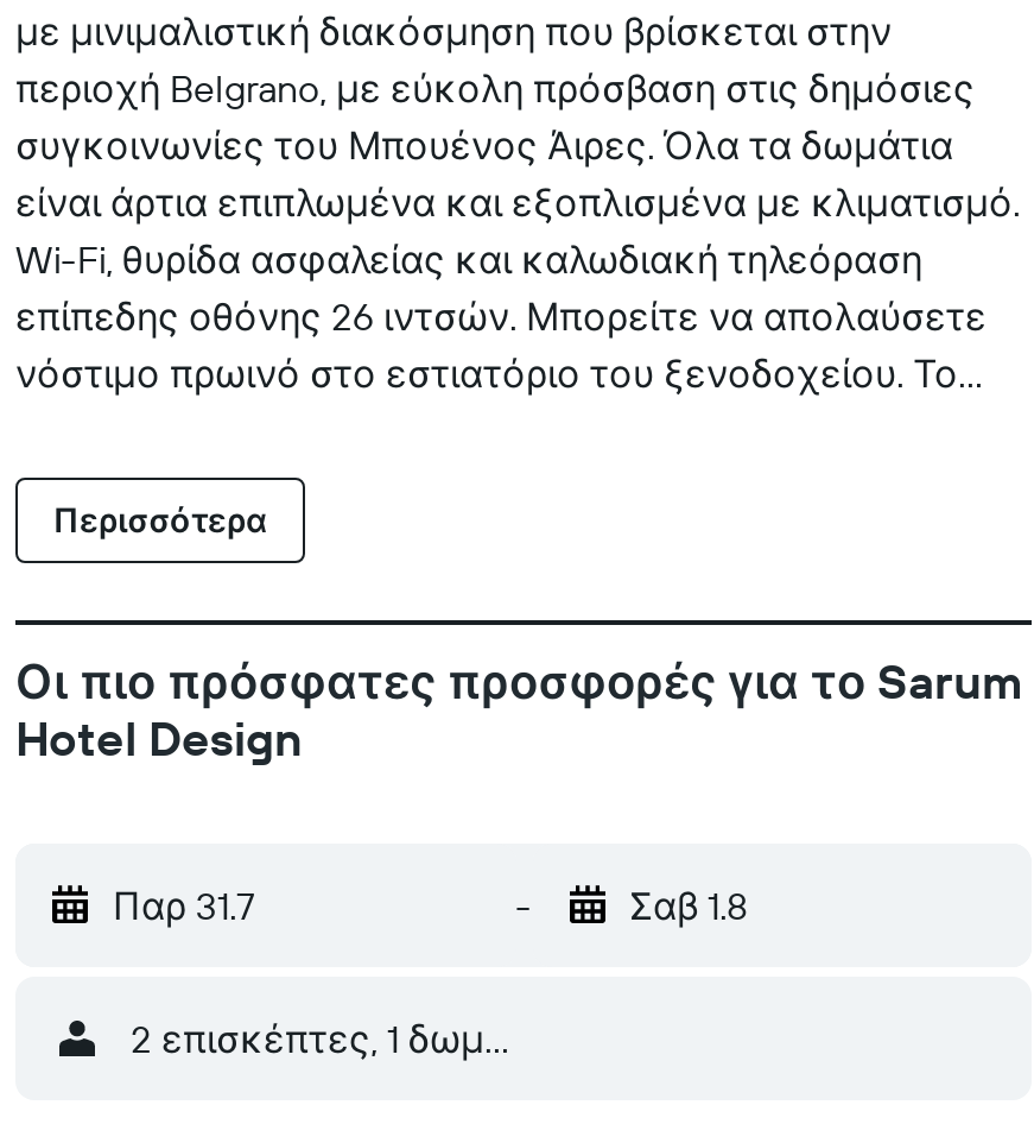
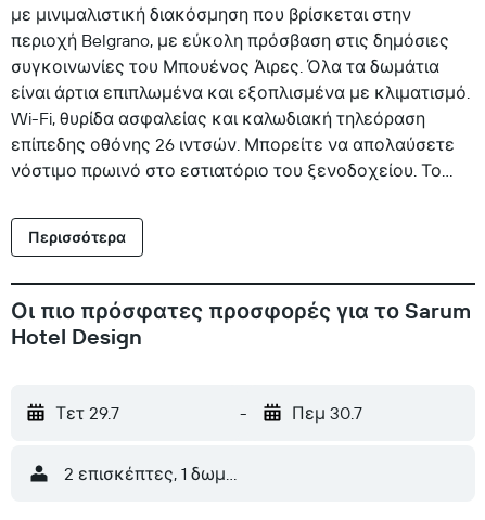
[113,882,255,929] Παρ 31.7 -> [55,402,119,424] Τετ 29.7
[629,882,748,929] Σαβ 1.8 -> [291,402,362,424] Πεμ 30.7

